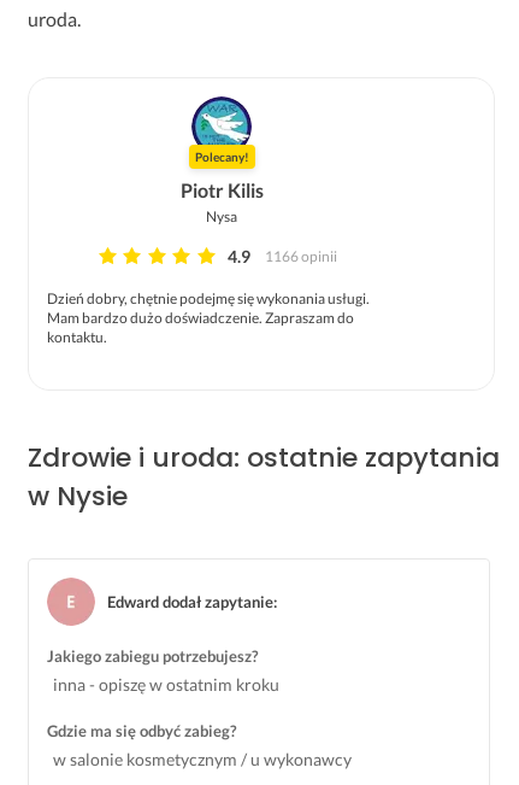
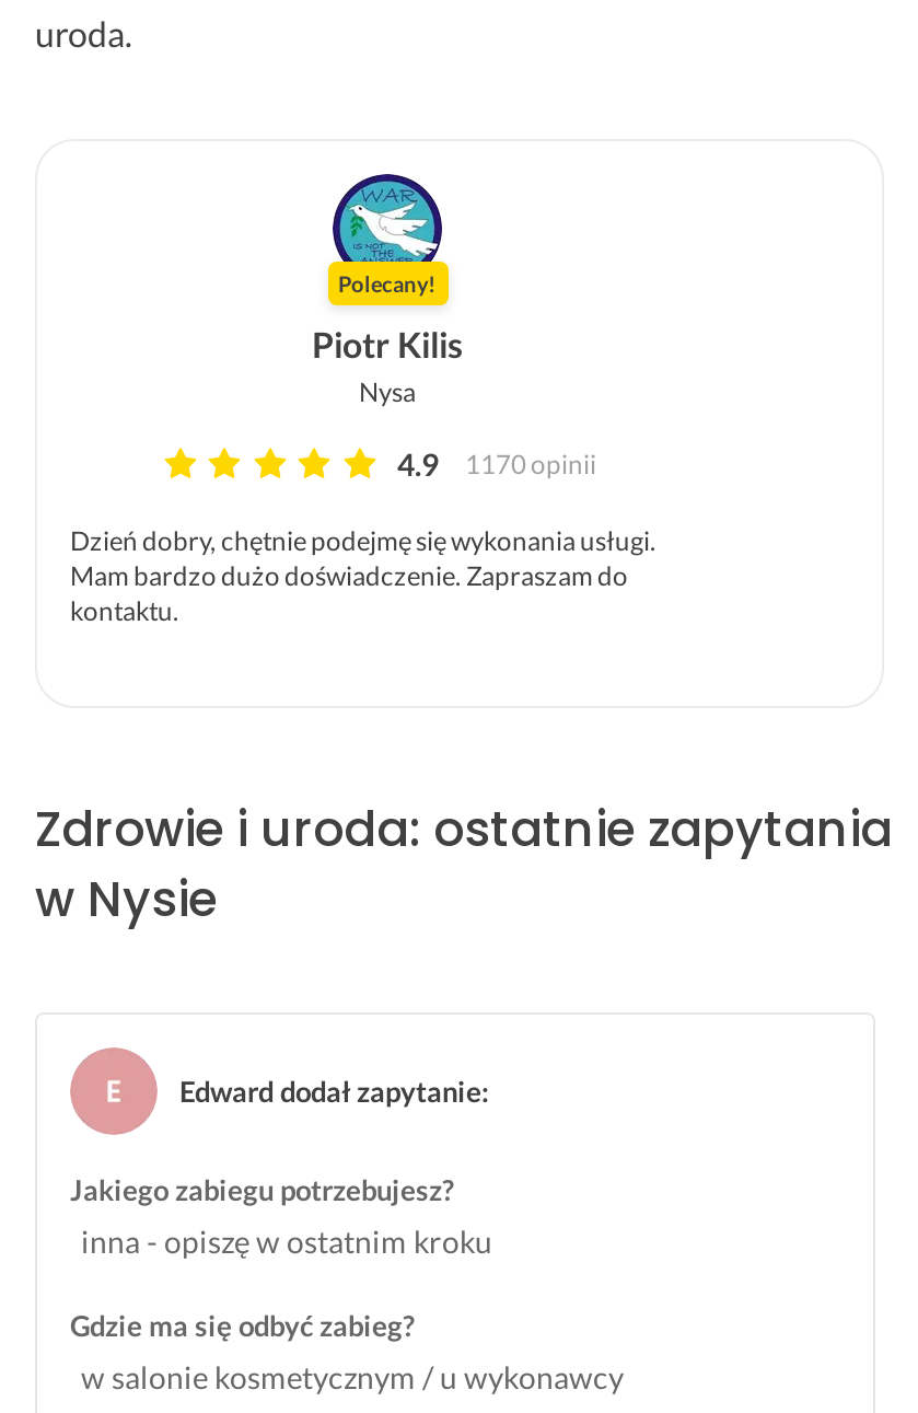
[227,246,337,267] 4.9 1166 opinii -> [397,446,596,483] 4.9 1170 opinii

